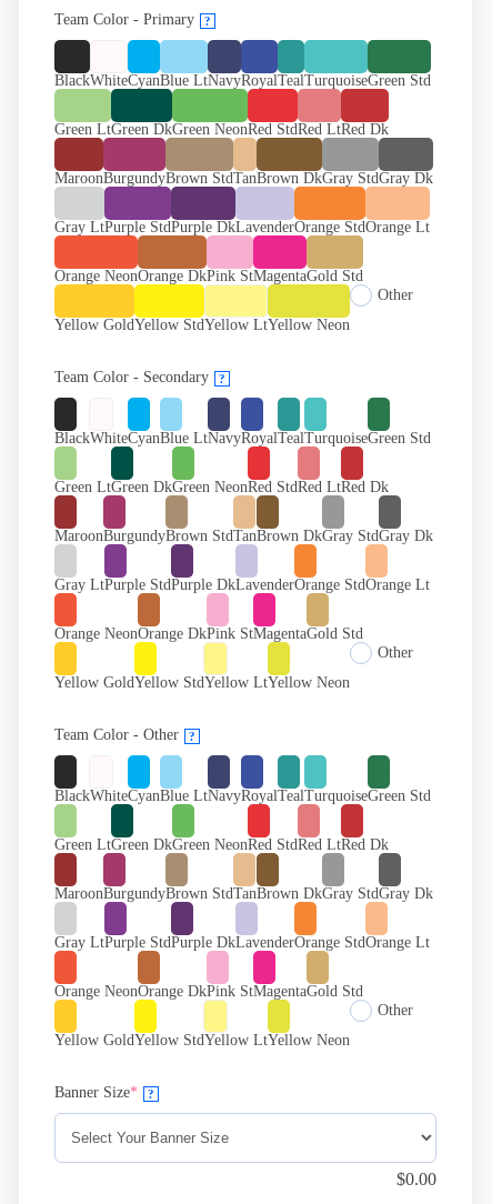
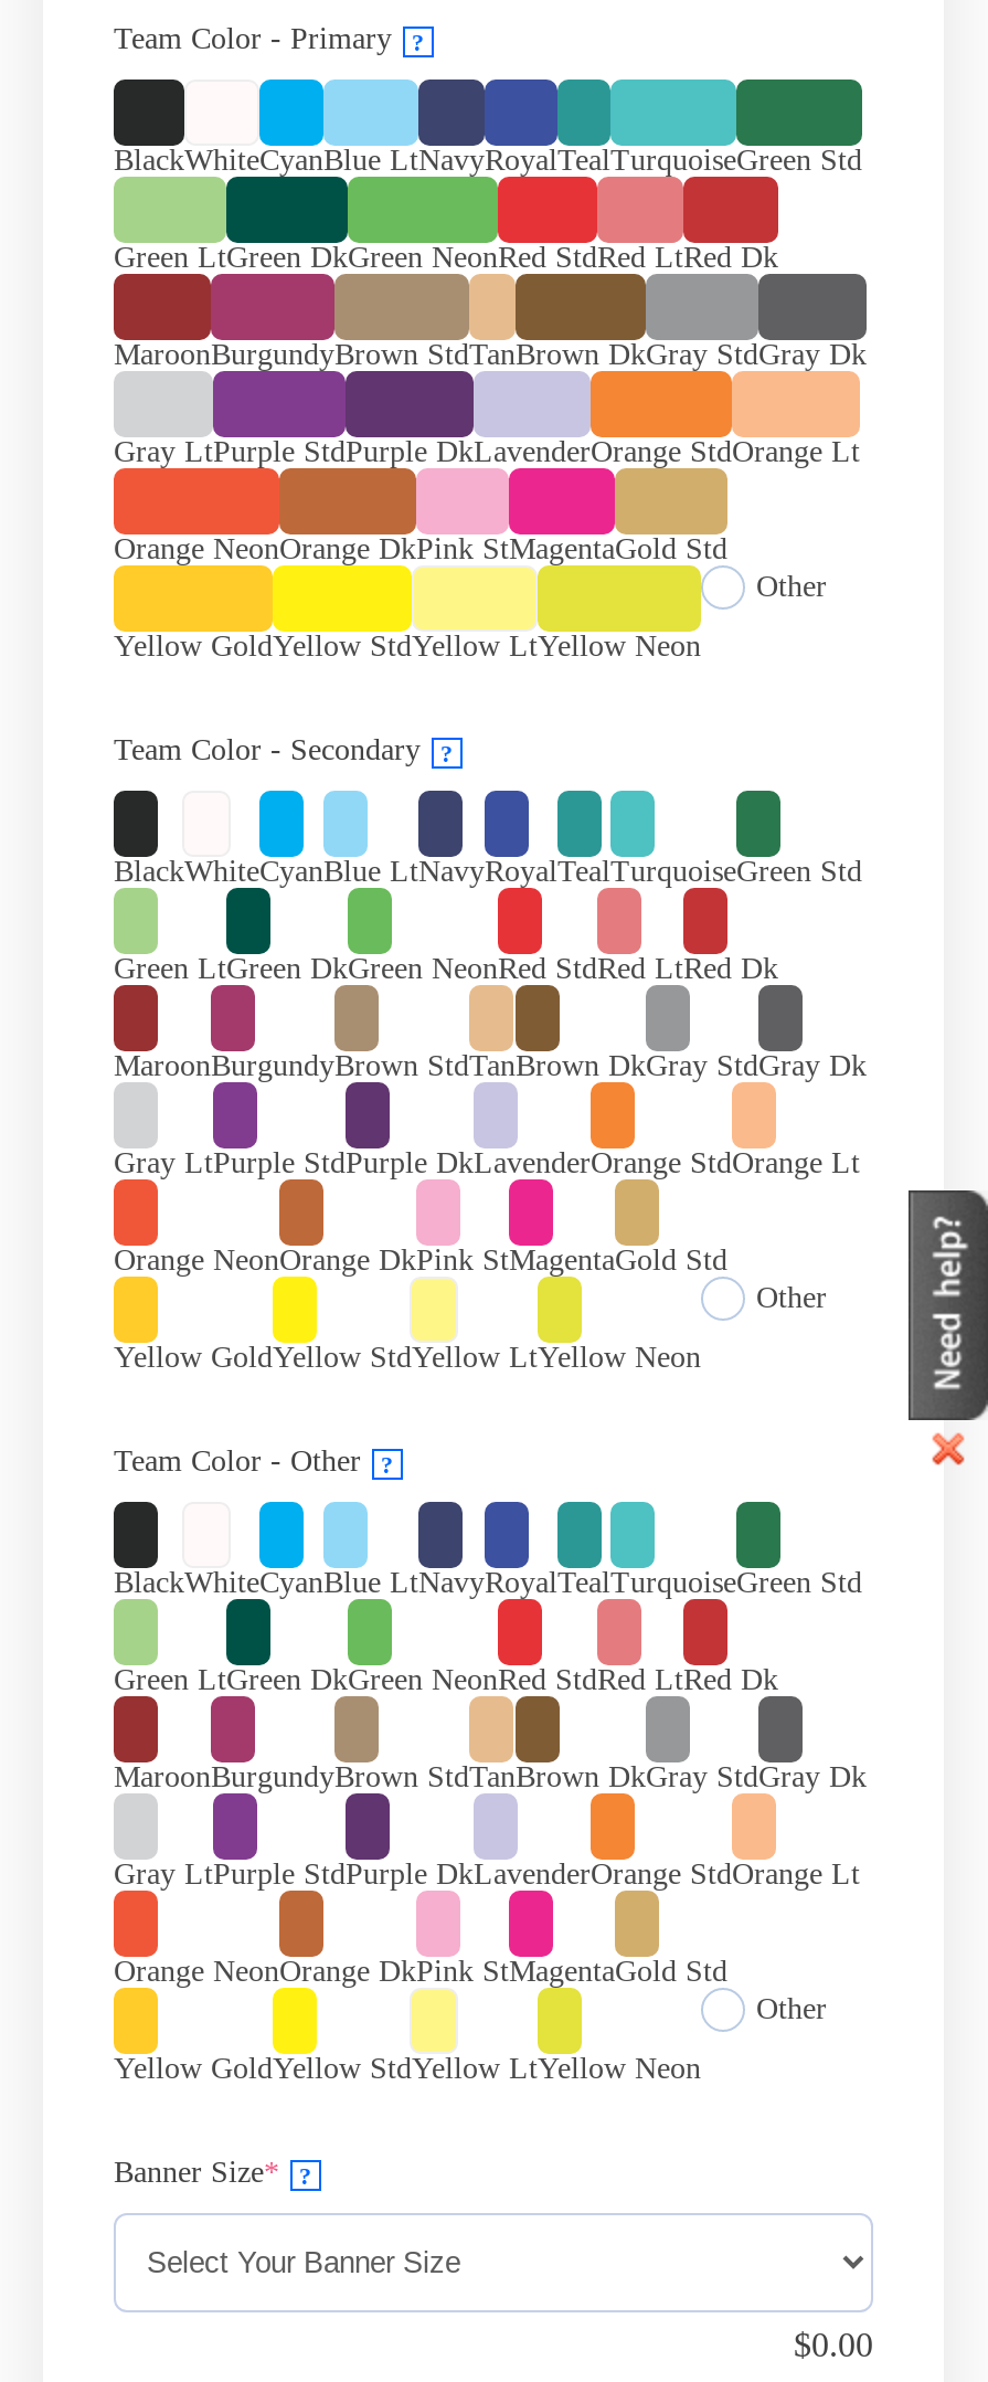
none -> [906,1188,981,1467] [image]

